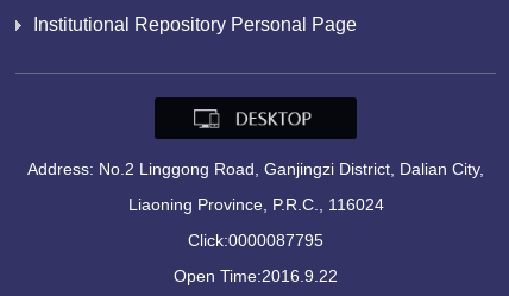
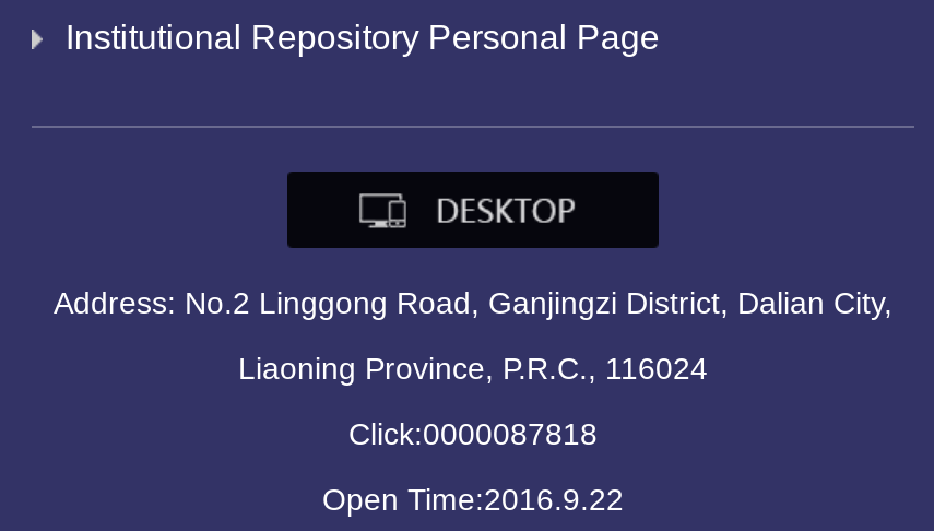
[188,231,323,250] Click:0000087795 -> [348,417,598,452] Click:0000087818

